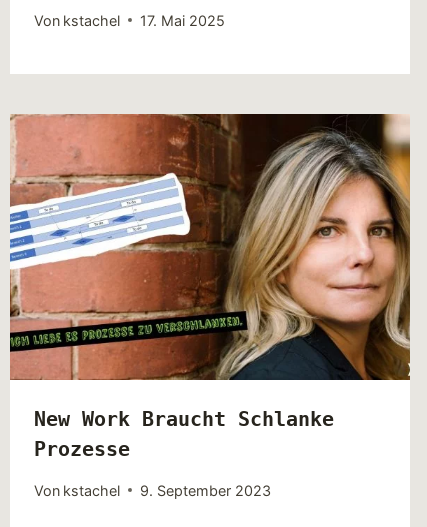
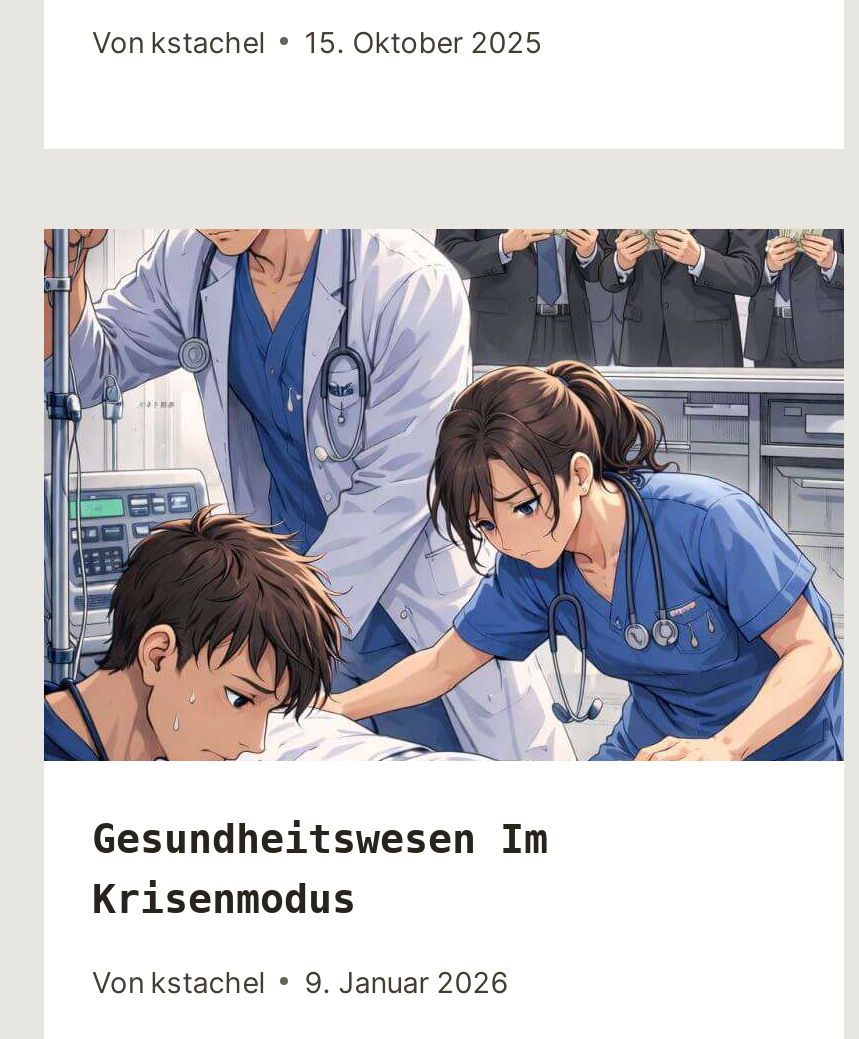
[34,12,225,29] Von kstachel 17. Mai 2025 -> [92,25,542,59] Von kstachel 15. Oktober 2025
[9,113,411,461] [image] | New Work Braucht Schlanke | Prozesse -> [42,227,846,924] [image] | Gesundheitswesen Im | Krisenmodus
[34,482,271,499] Von kstachel 9. September 2023 -> [92,965,508,999] Von kstachel 9. Januar 2026

